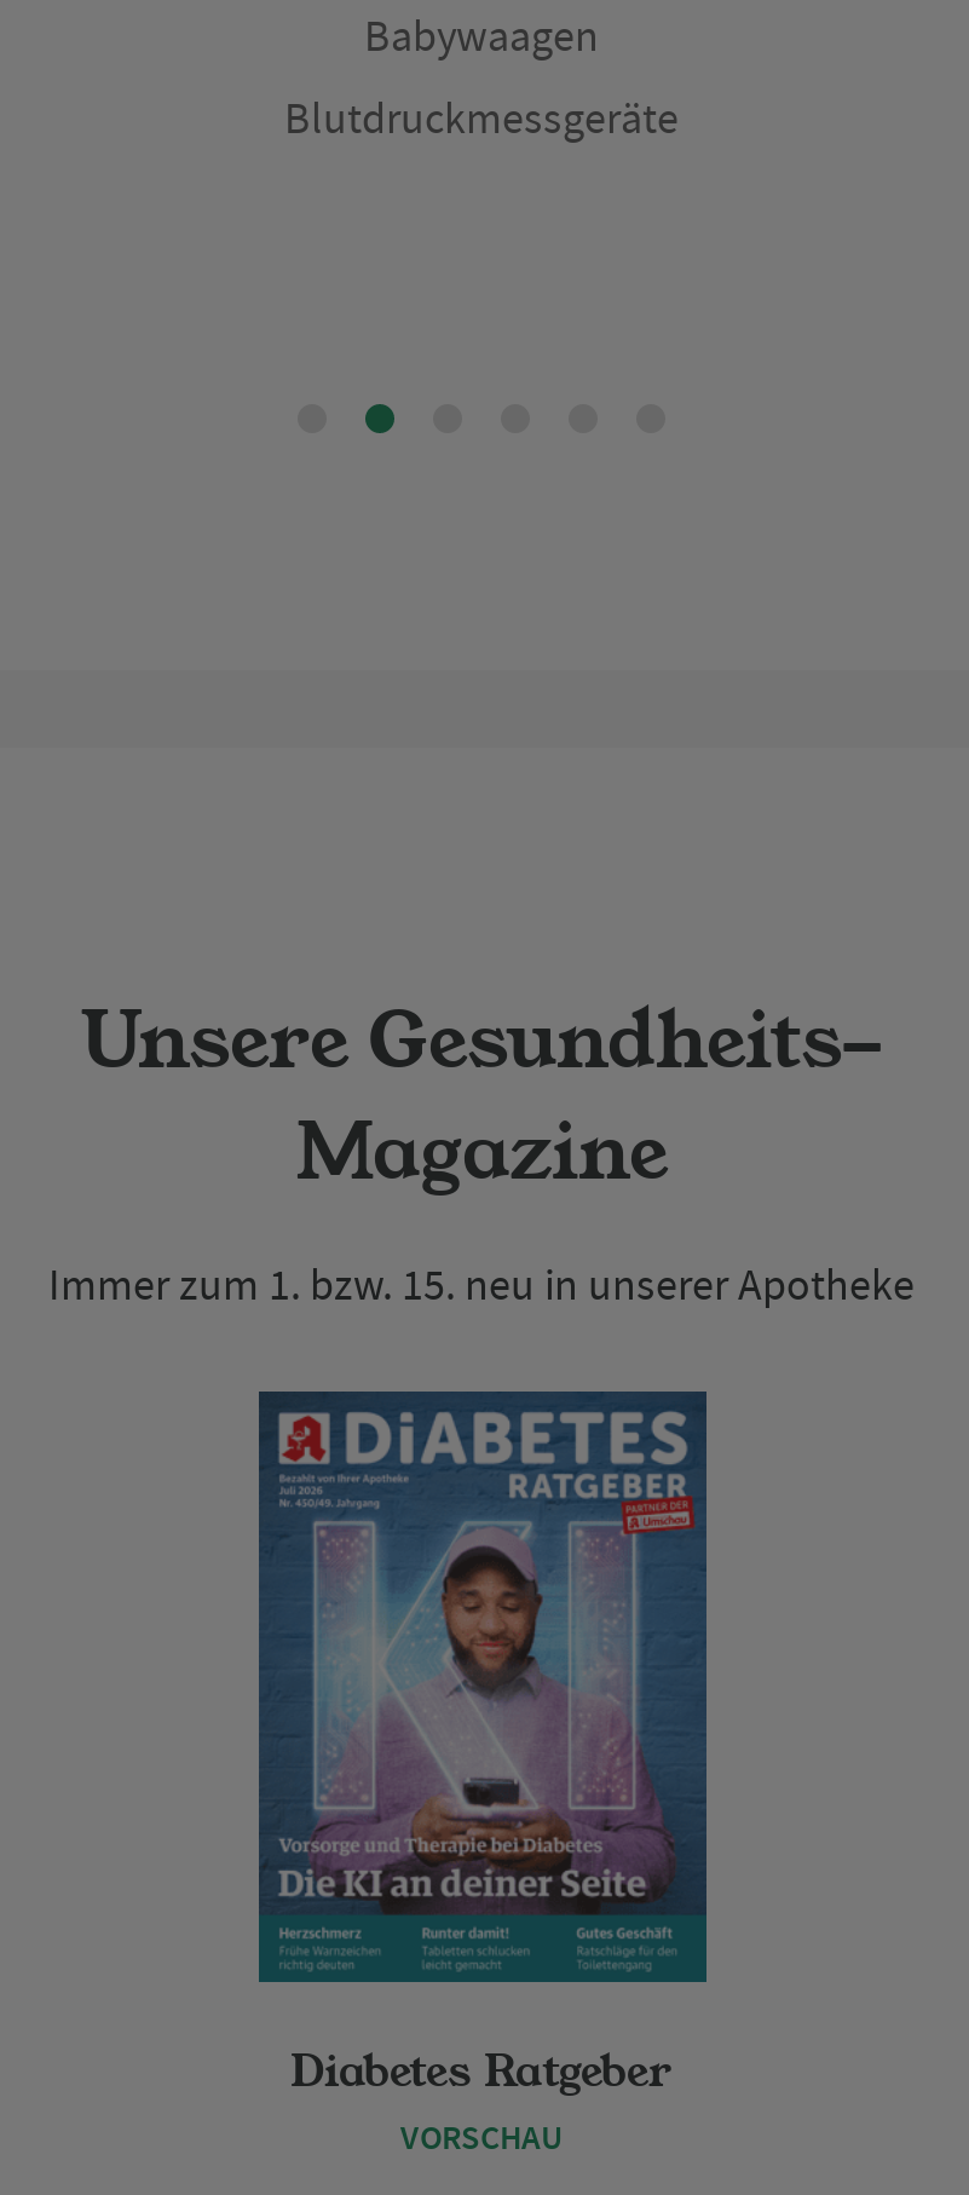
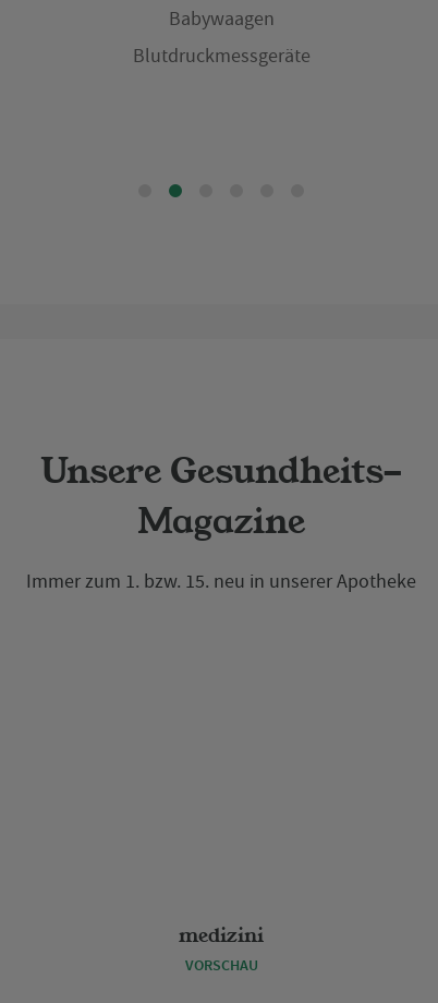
[256,1389,709,1984] [image] -> none
[290,2044,673,2097] Diabetes Ratgeber -> [179,923,264,947] medizini

